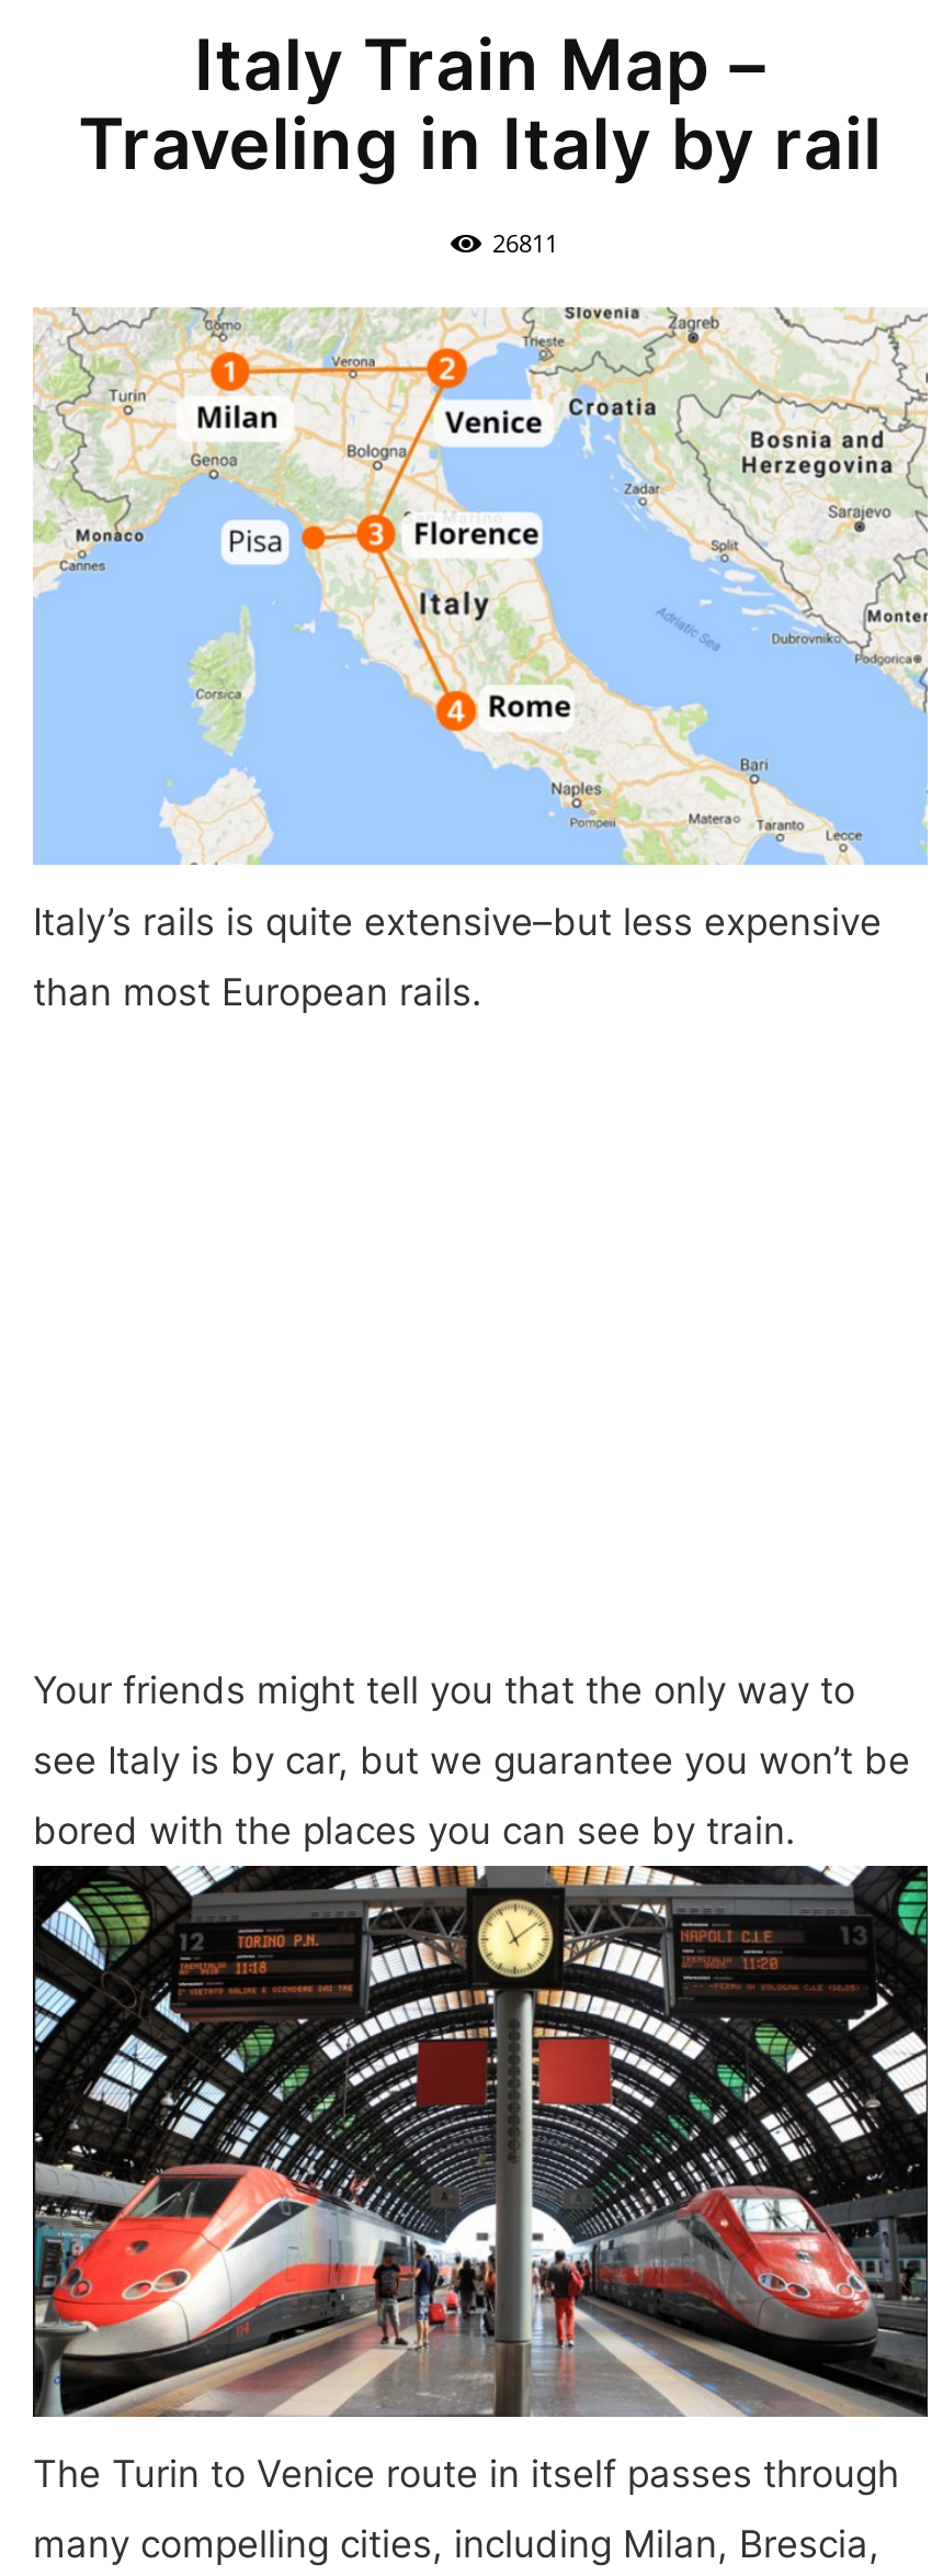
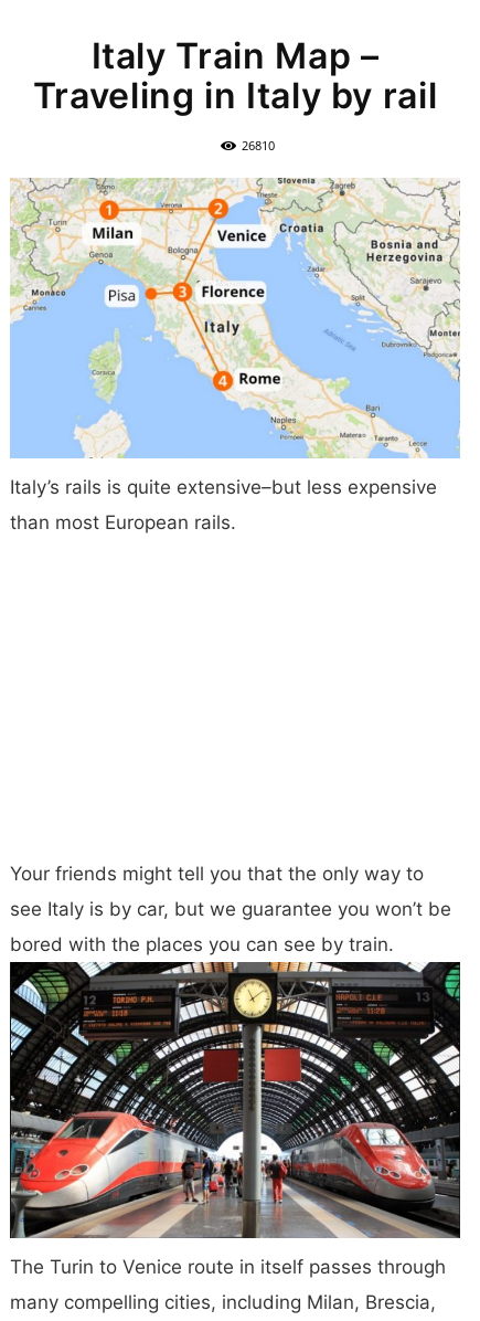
[492,226,558,259] 26811 -> [241,137,274,154] 26810

